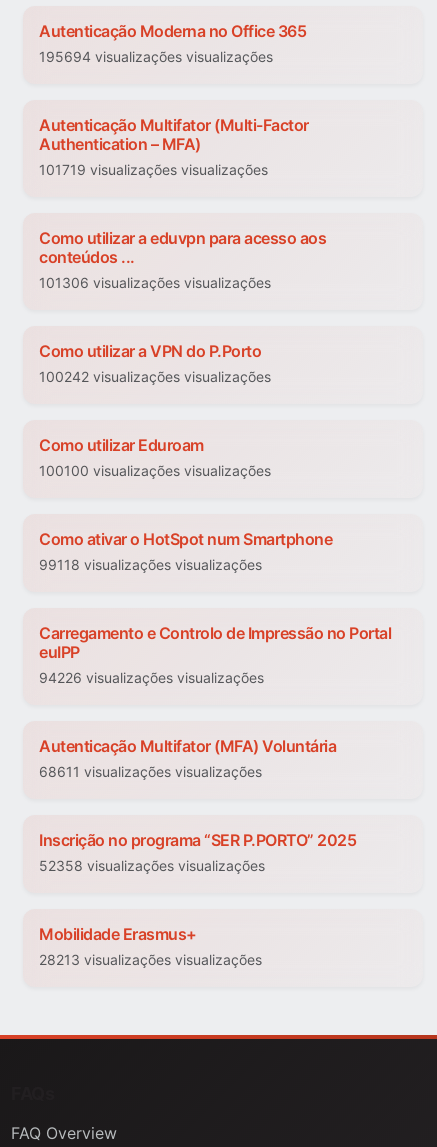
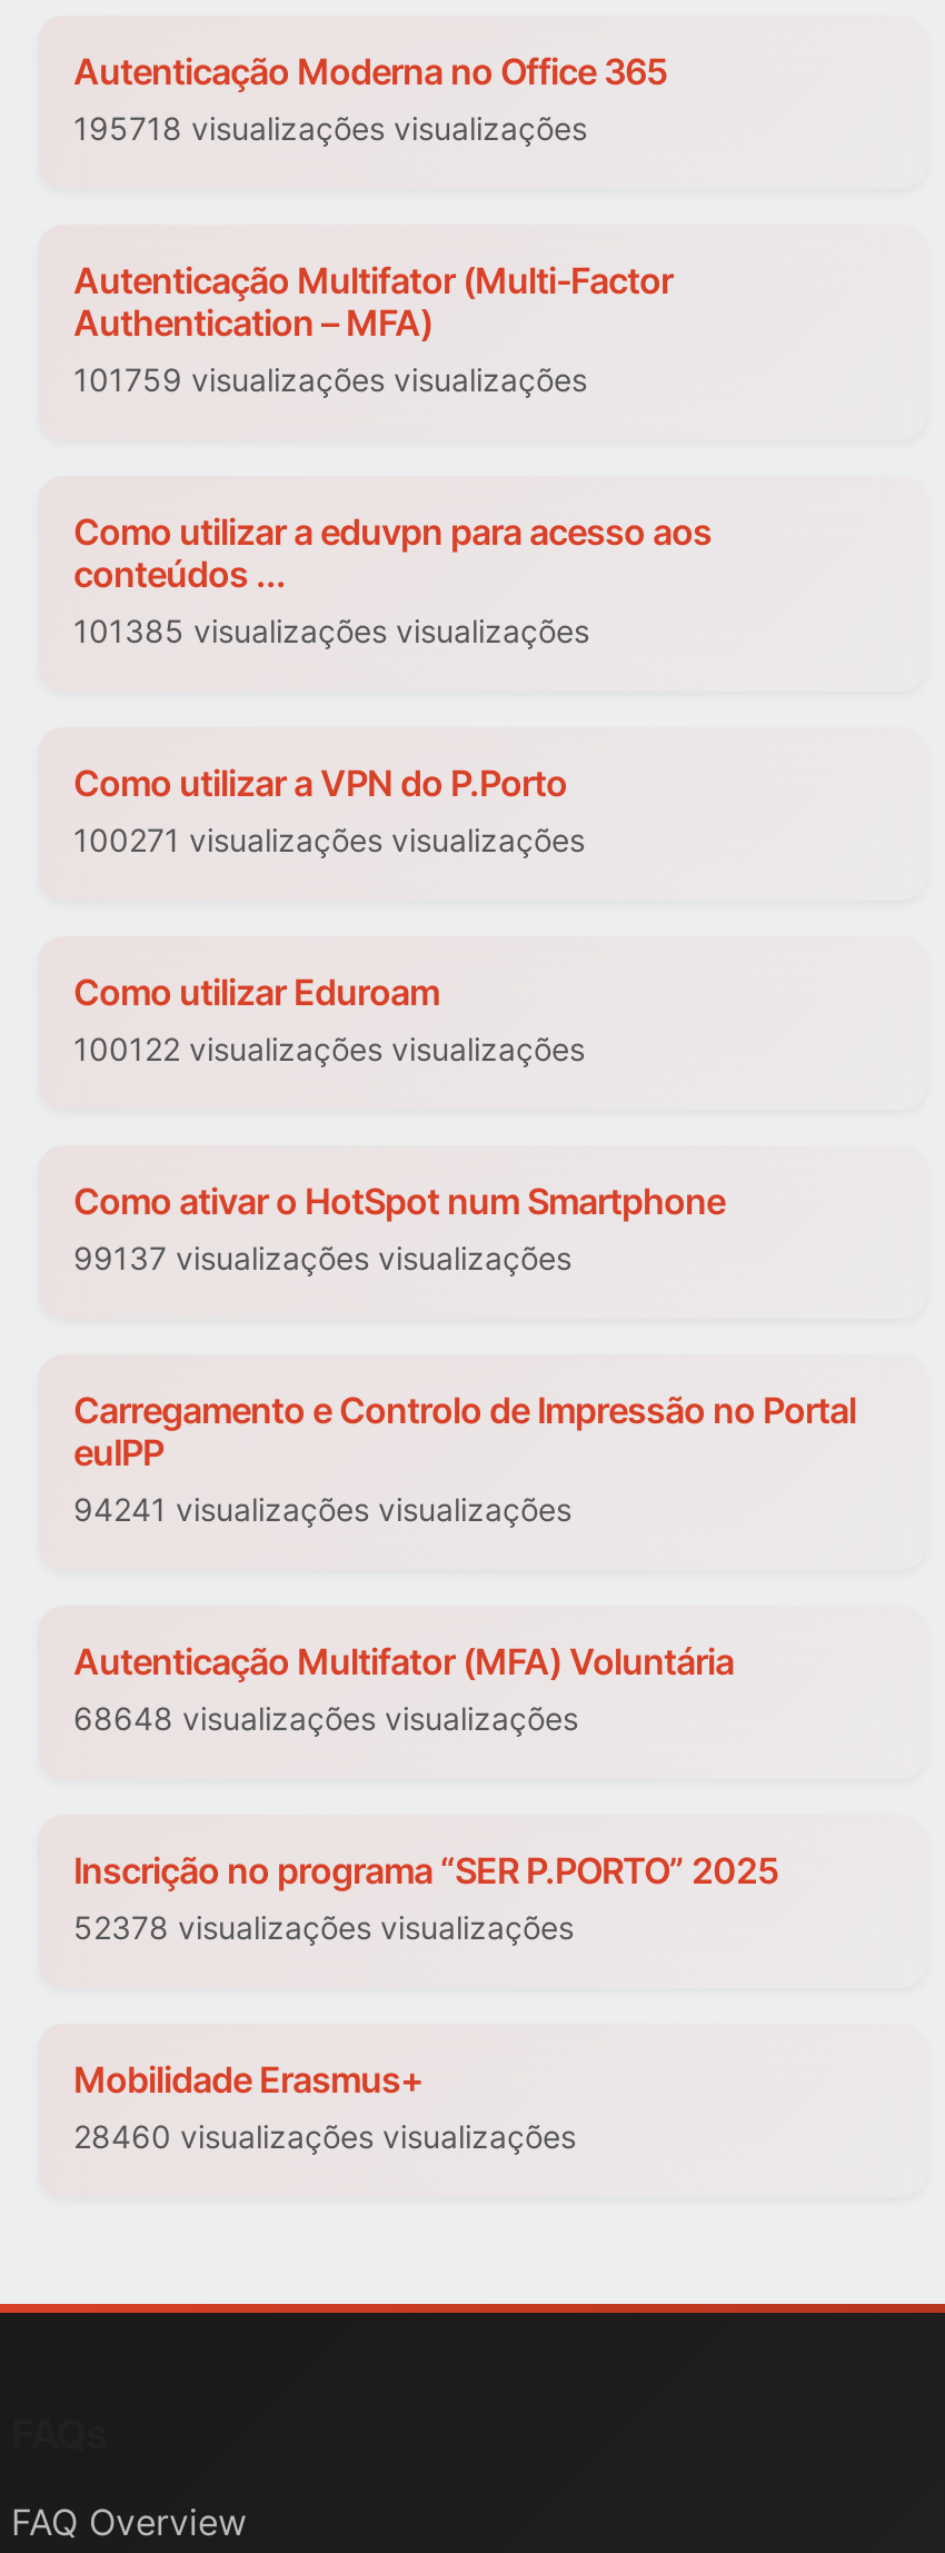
[39,48,273,65] 195694 visualizações visualizações -> [73,110,587,148] 195718 visualizações visualizações
[39,161,268,178] 101719 visualizações visualizações -> [73,361,587,399] 101759 visualizações visualizações
[39,274,271,291] 101306 visualizações visualizações -> [73,613,589,650] 101385 visualizações visualizações
[39,368,271,385] 100242 visualizações visualizações -> [73,822,585,860] 100271 visualizações visualizações
[39,462,271,479] 100100 visualizações visualizações -> [73,1031,585,1069] 100122 visualizações visualizações
[39,556,262,573] 99118 visualizações visualizações -> [73,1240,571,1278] 99137 visualizações visualizações
[39,669,264,686] 94226 visualizações visualizações -> [73,1491,571,1529] 94241 visualizações visualizações
[39,763,262,780] 68611 visualizações visualizações -> [73,1700,578,1738] 68648 visualizações visualizações
[39,857,265,874] 52358 visualizações visualizações -> [73,1909,574,1947] 52378 visualizações visualizações
[39,951,262,968] 28213 visualizações visualizações -> [73,2118,576,2156] 28460 visualizações visualizações

